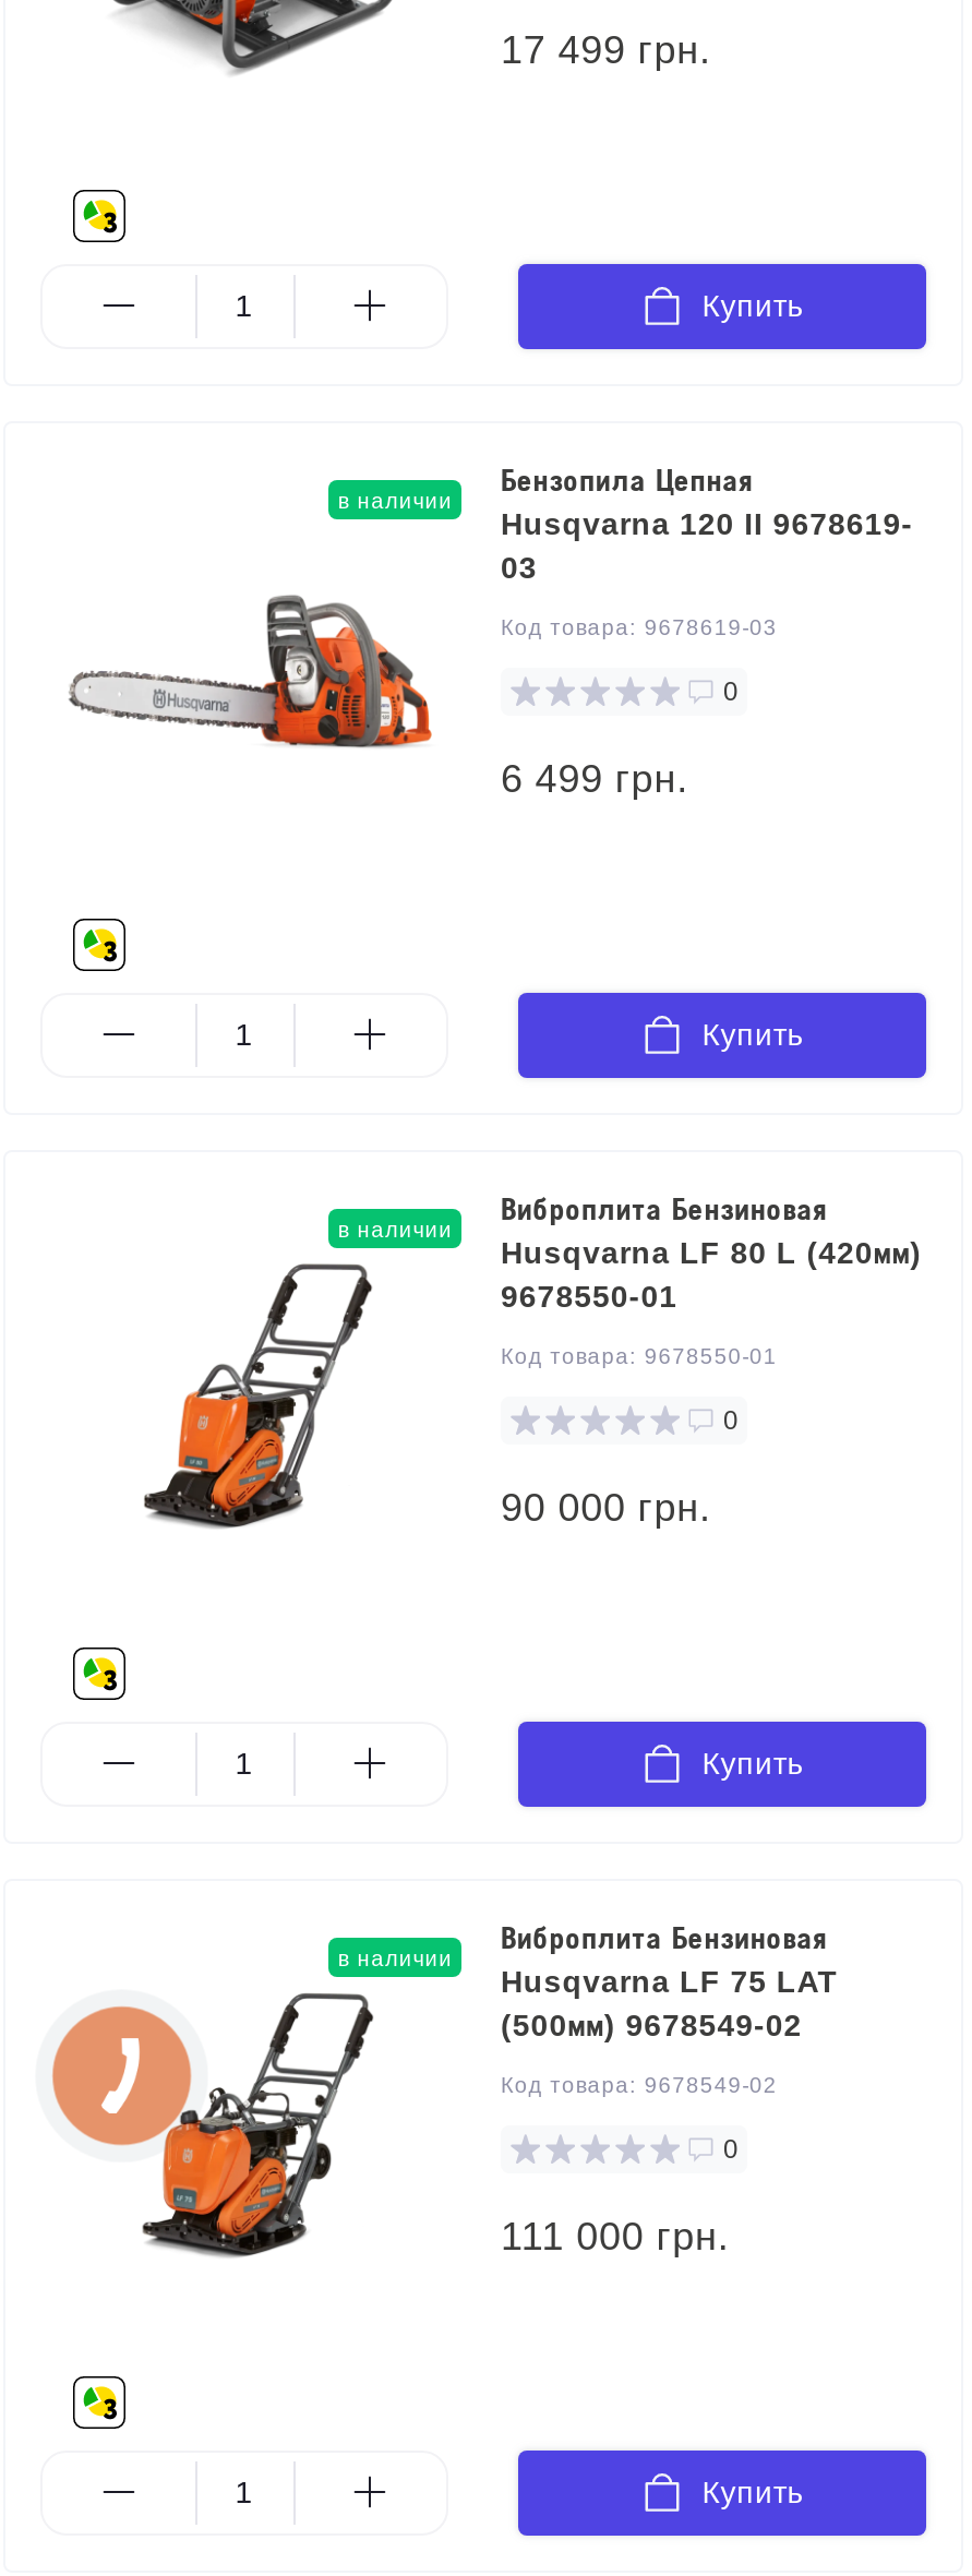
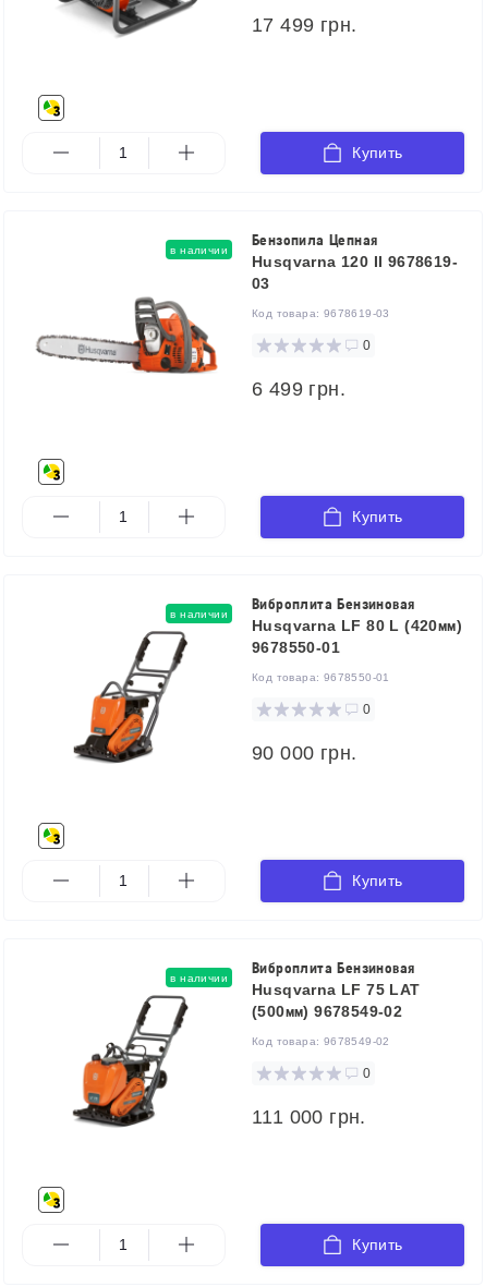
[49,2003,193,2147] [image] -> none

